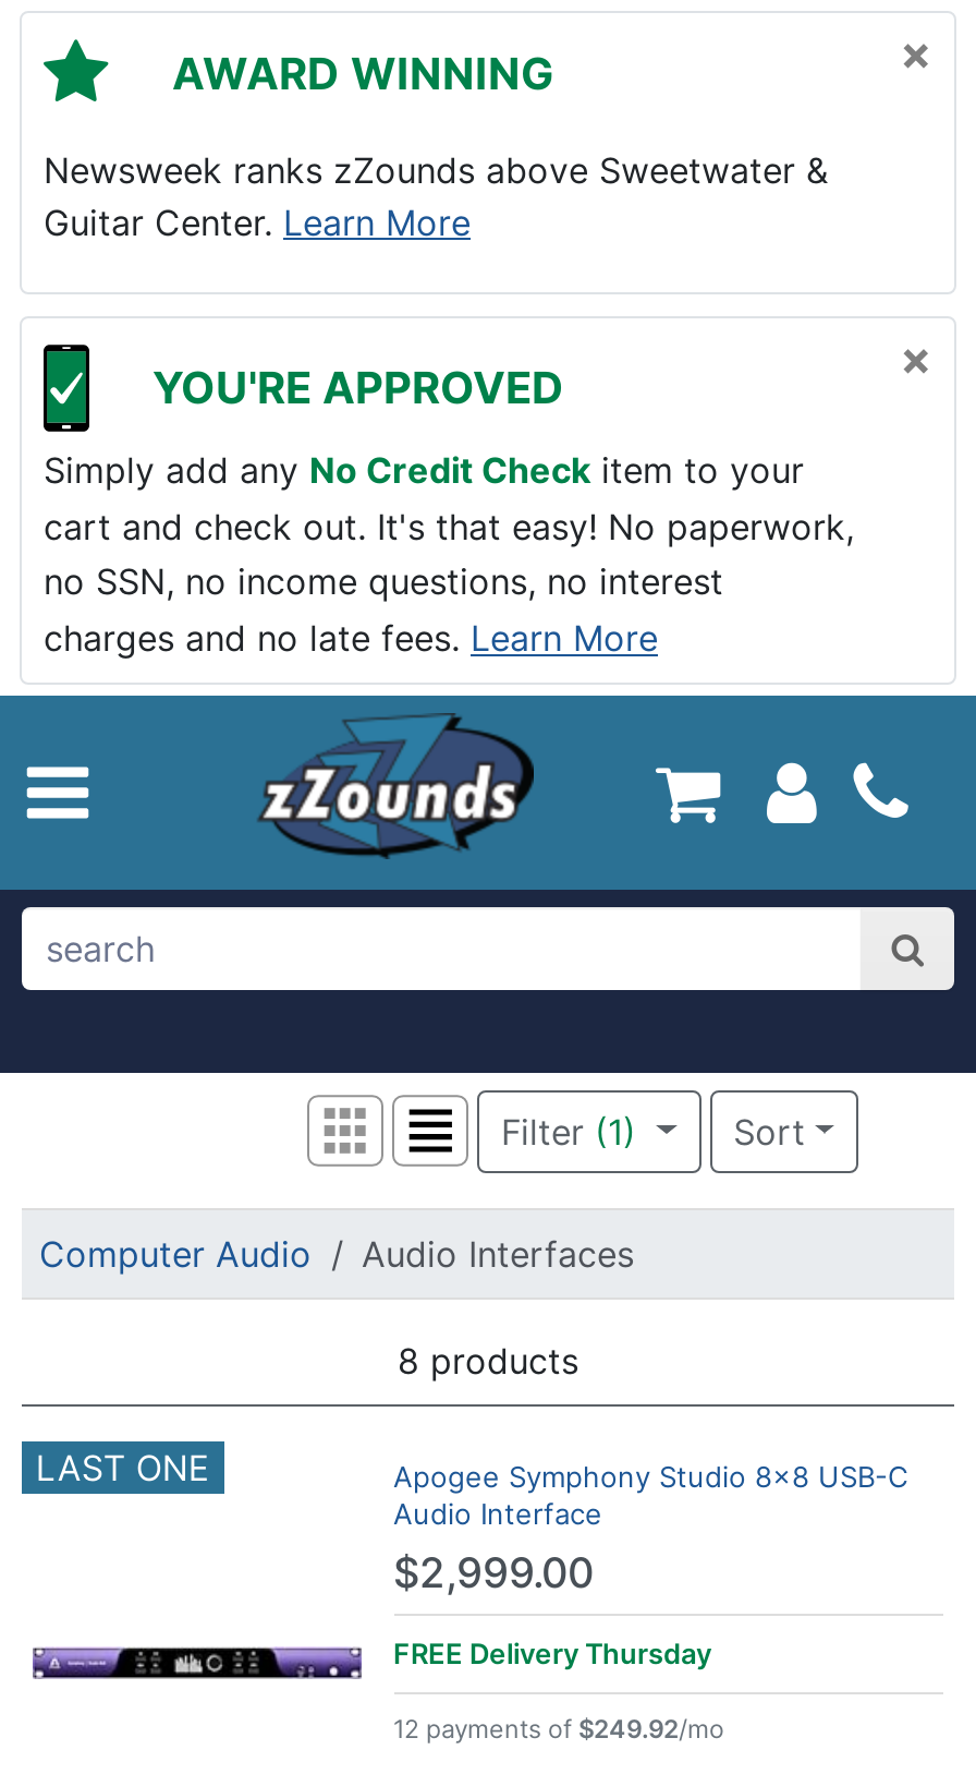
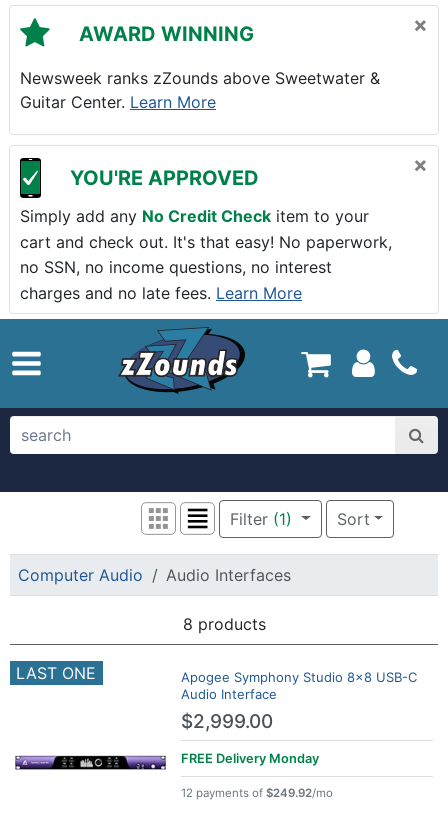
[393,1637,711,1670] FREE Delivery Thursday -> [180,751,318,766] FREE Delivery Monday

